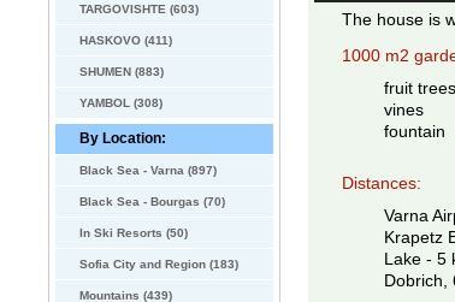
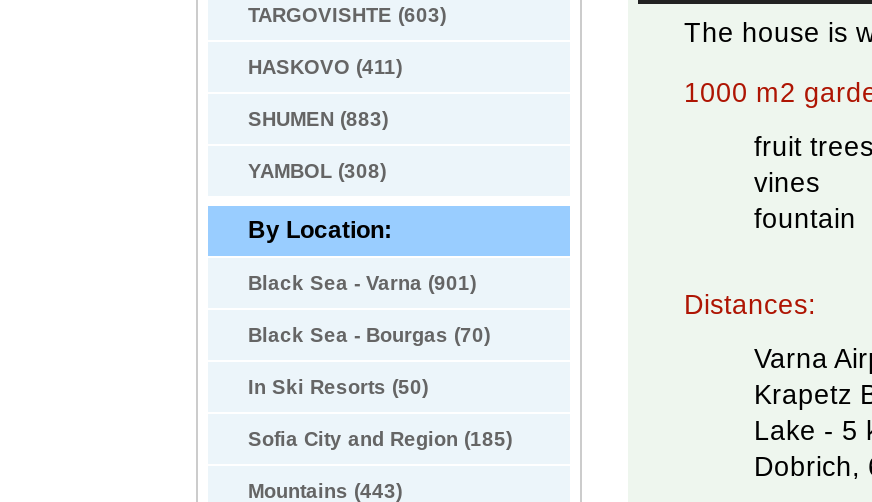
[79,164,217,177] Black Sea - Varna (897) -> [248,272,476,294] Black Sea - Varna (901)
[79,257,238,271] Sofia City and Region (183) -> [248,428,512,450] Sofia City and Region (185)
[79,289,172,302] Mountains (439) -> [248,480,402,502] Mountains (443)

